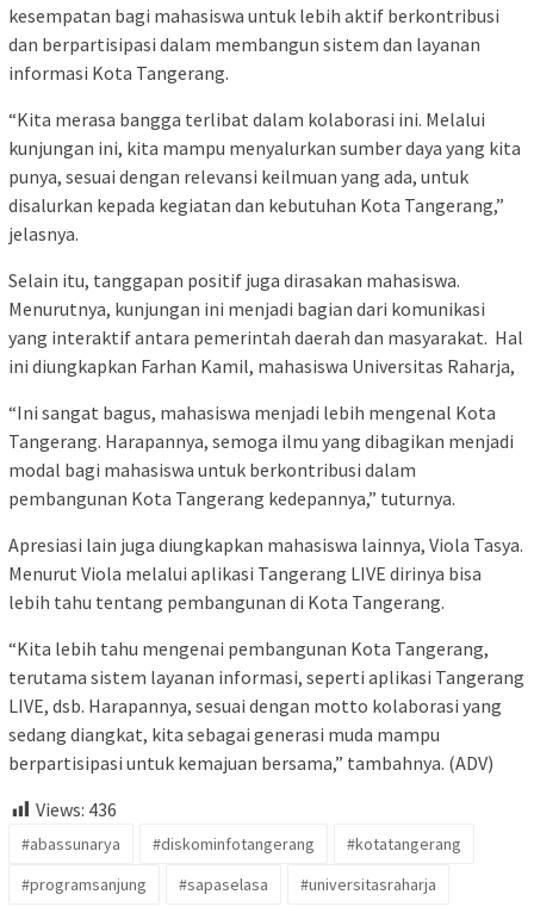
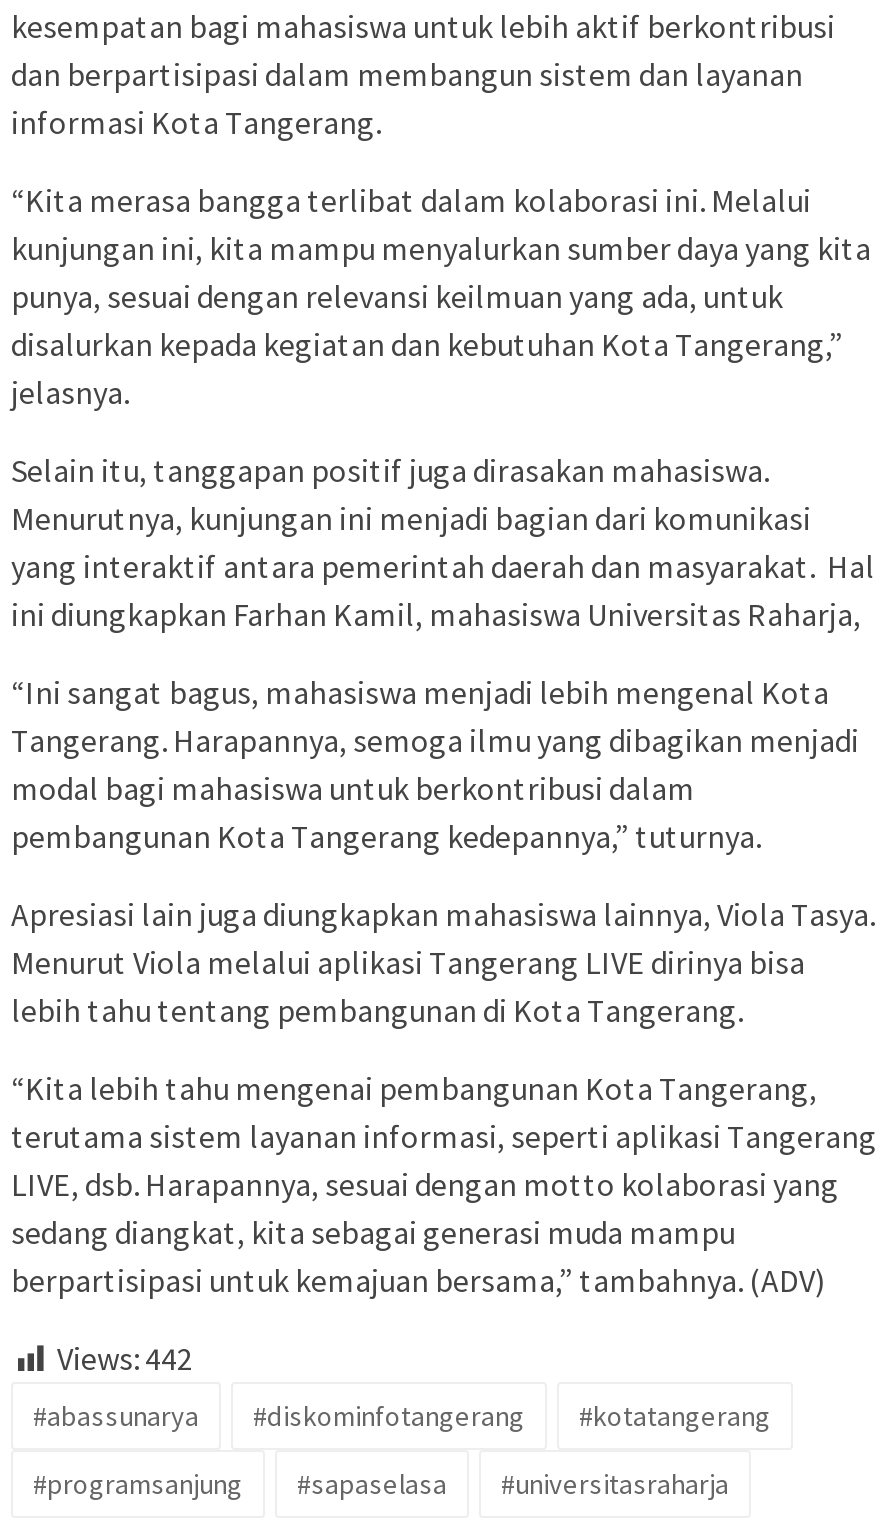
[36,797,117,821] Views: 436 -> [57,1338,193,1378] Views: 442

